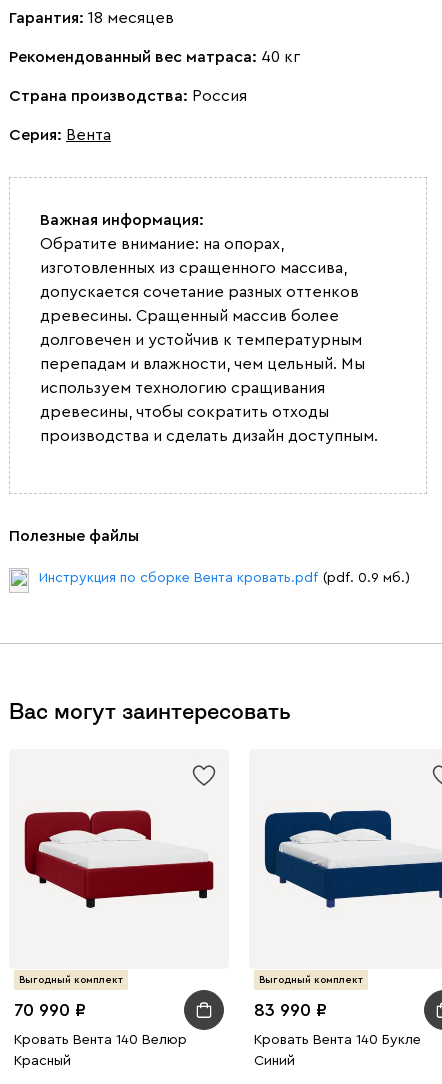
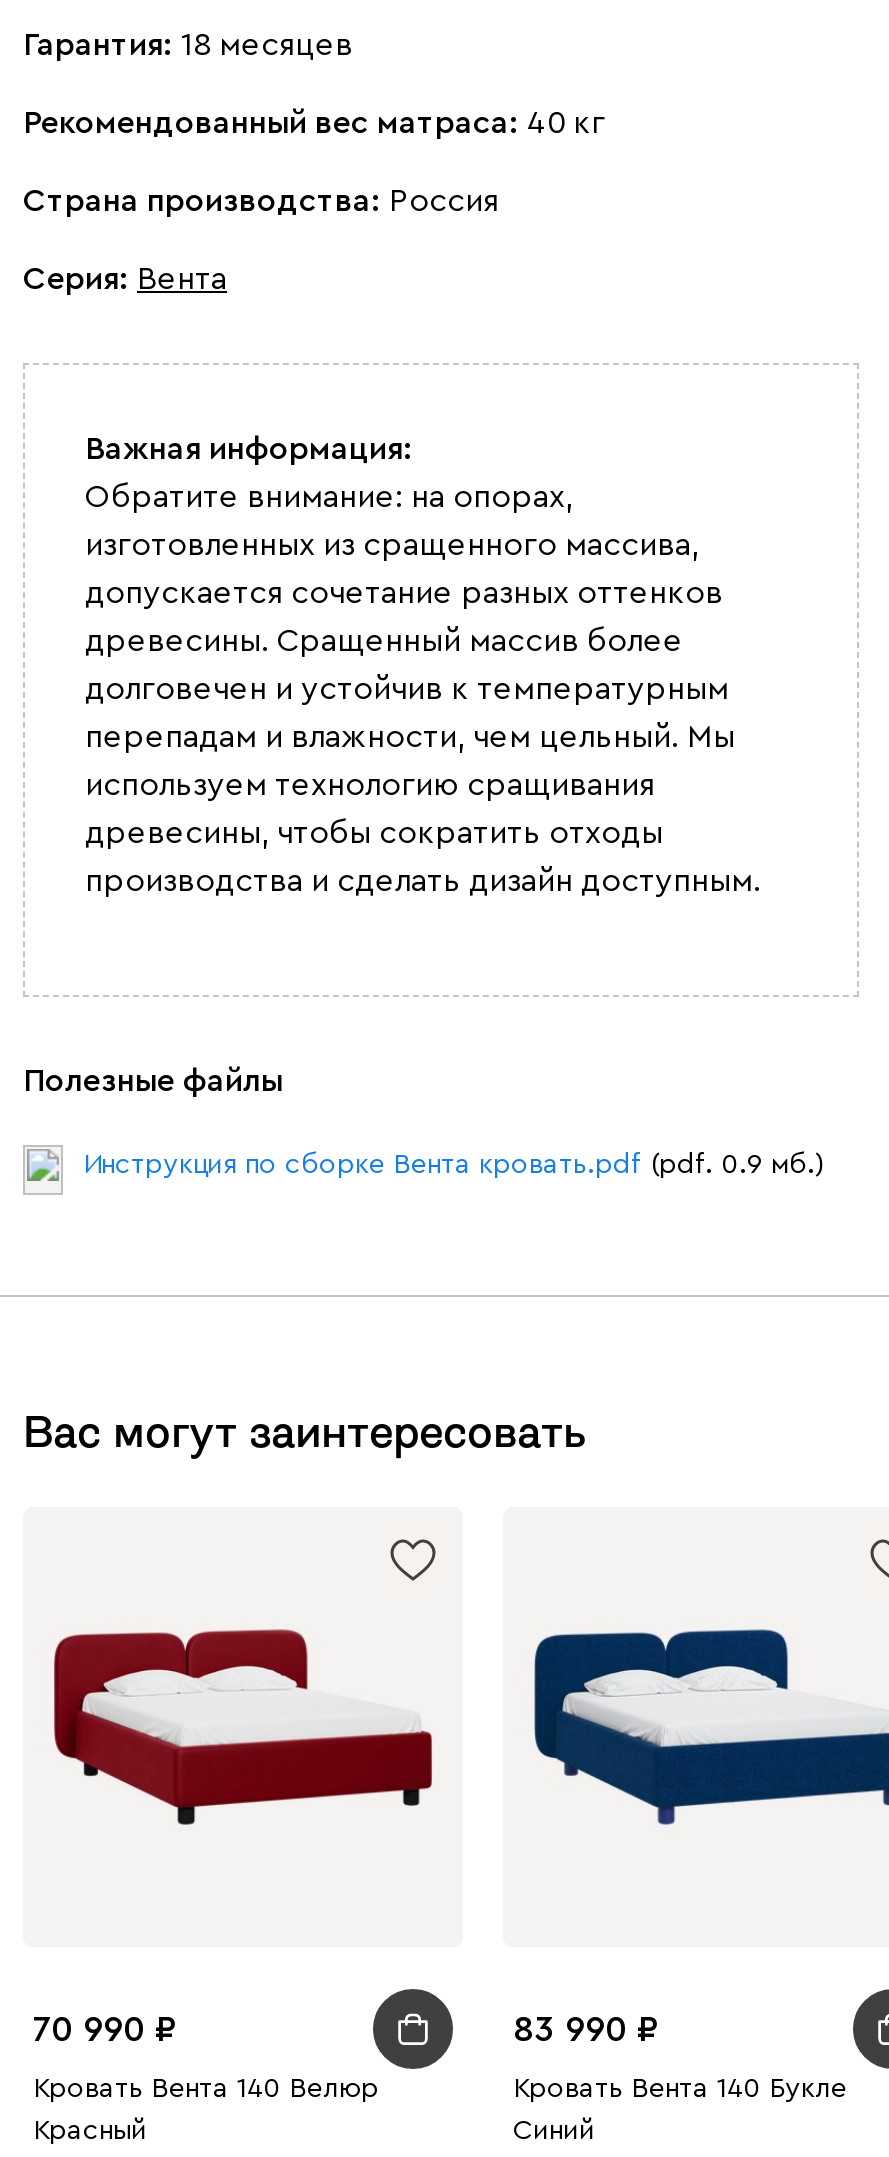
[19,975,123,985] Выгодный комплект -> none
[259,975,363,985] Выгодный комплект -> none

